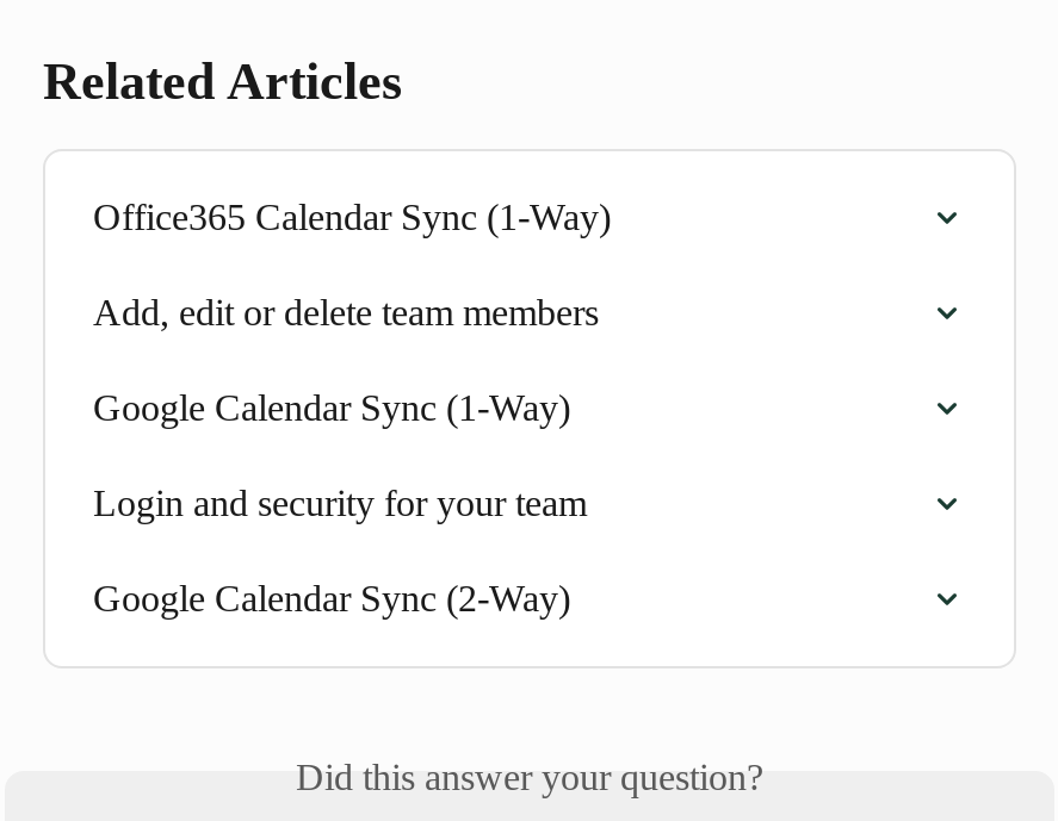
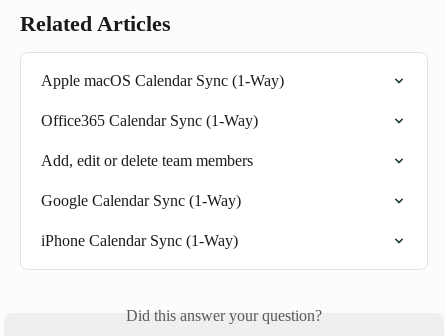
none -> [41,72,284,89] Apple macOS Calendar Sync (1-Way)
moved [93,198,611,429] -> [41,112,258,209]: Office365 Calendar Sync (1-Way) | Add, edit or delete team members | Google Calendar Sync (1-Way)
[93,484,587,619] Login and security for your team | Google Calendar Sync (2-Way) -> [41,232,238,249] iPhone Calendar Sync (1-Way)

